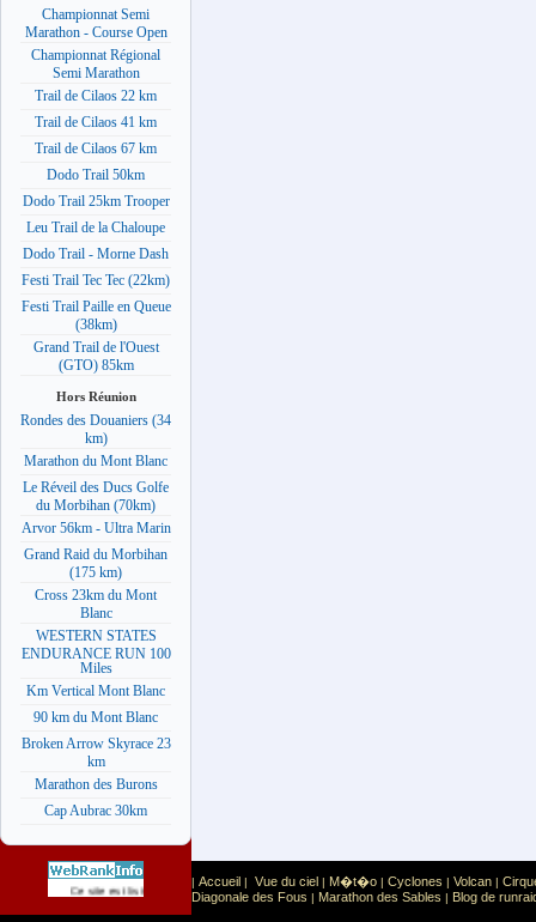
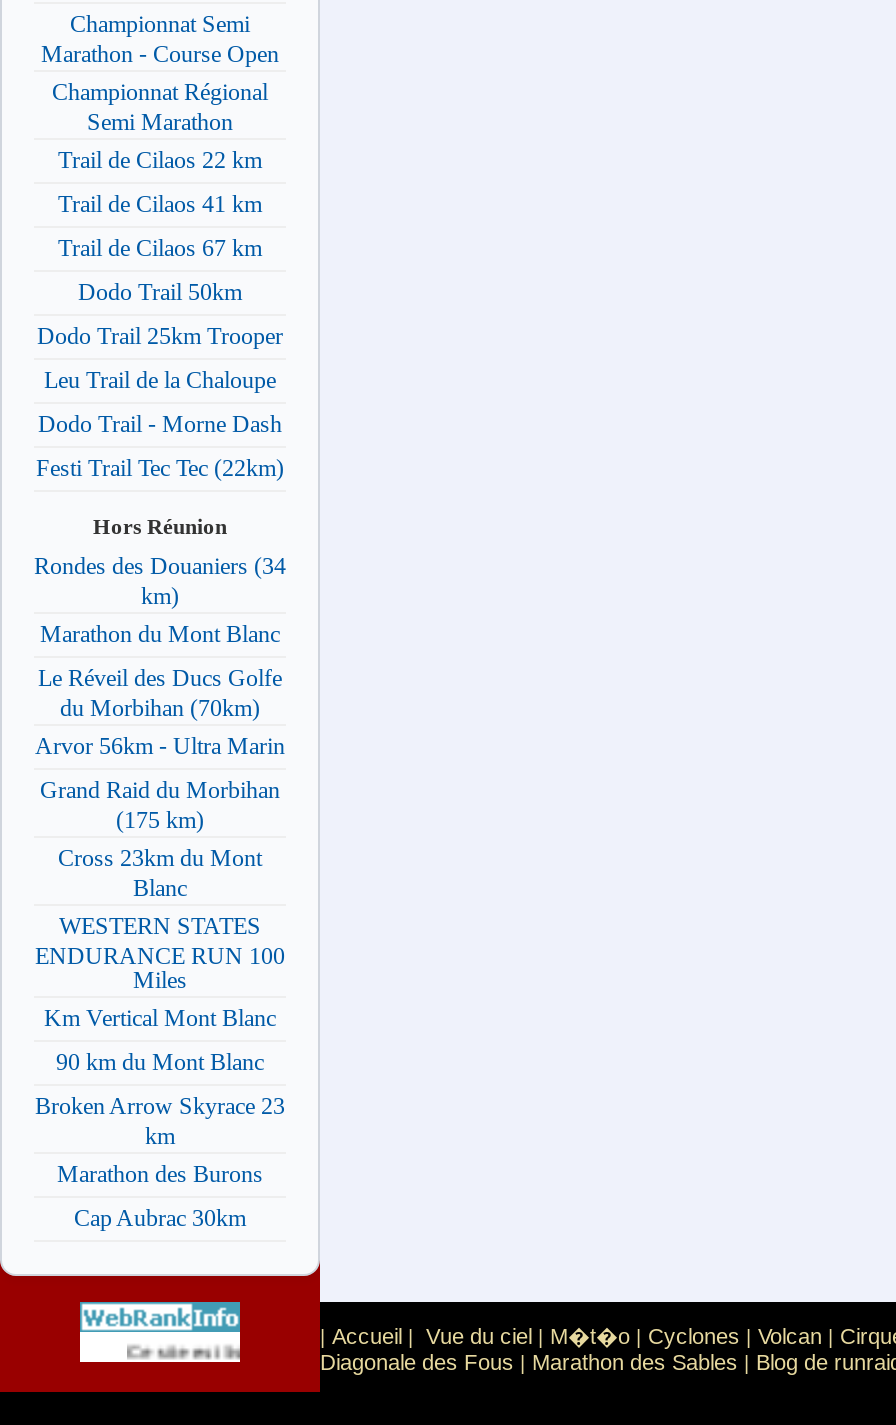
[21,299,170,372] Festi Trail Paille en Queue | (38km) | Grand Trail de l'Ouest | (GTO) 85km -> none

